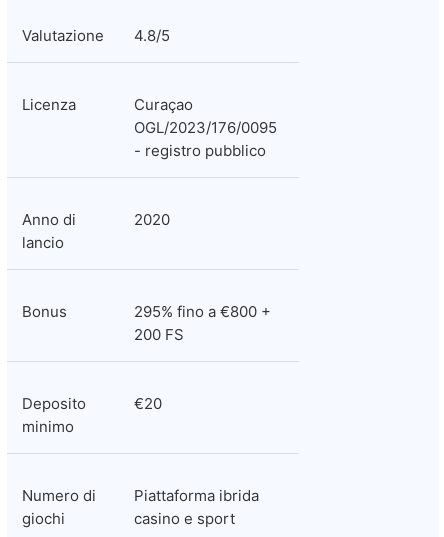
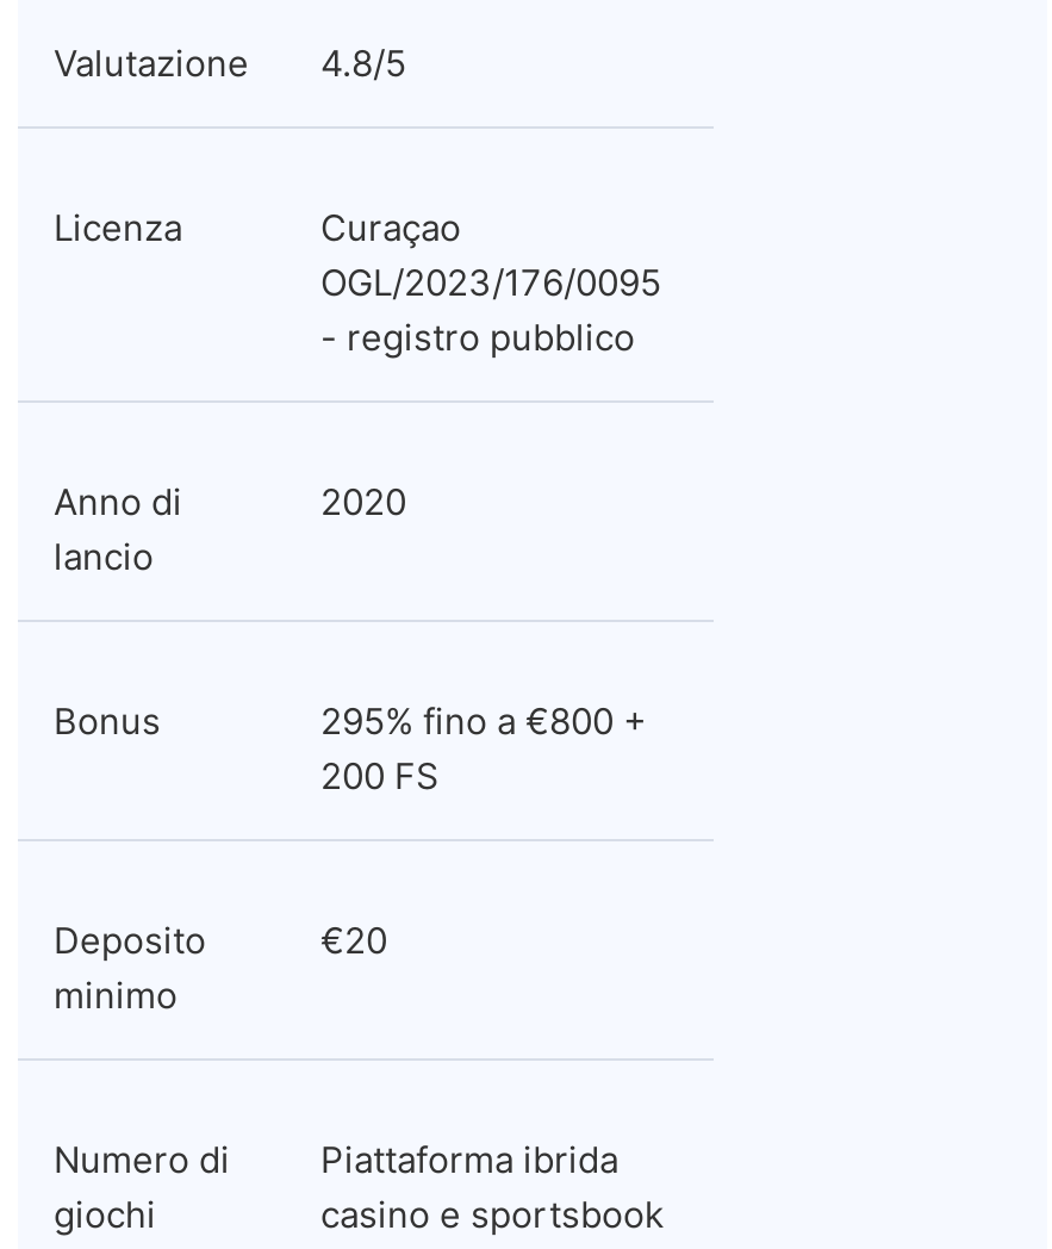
[134,509,235,528] casino e sport -> [320,1192,664,1237] casino e sportsbook

